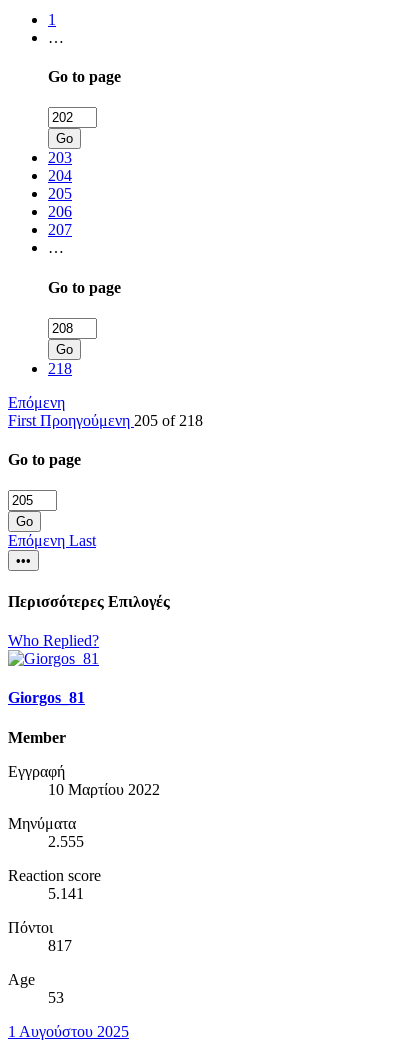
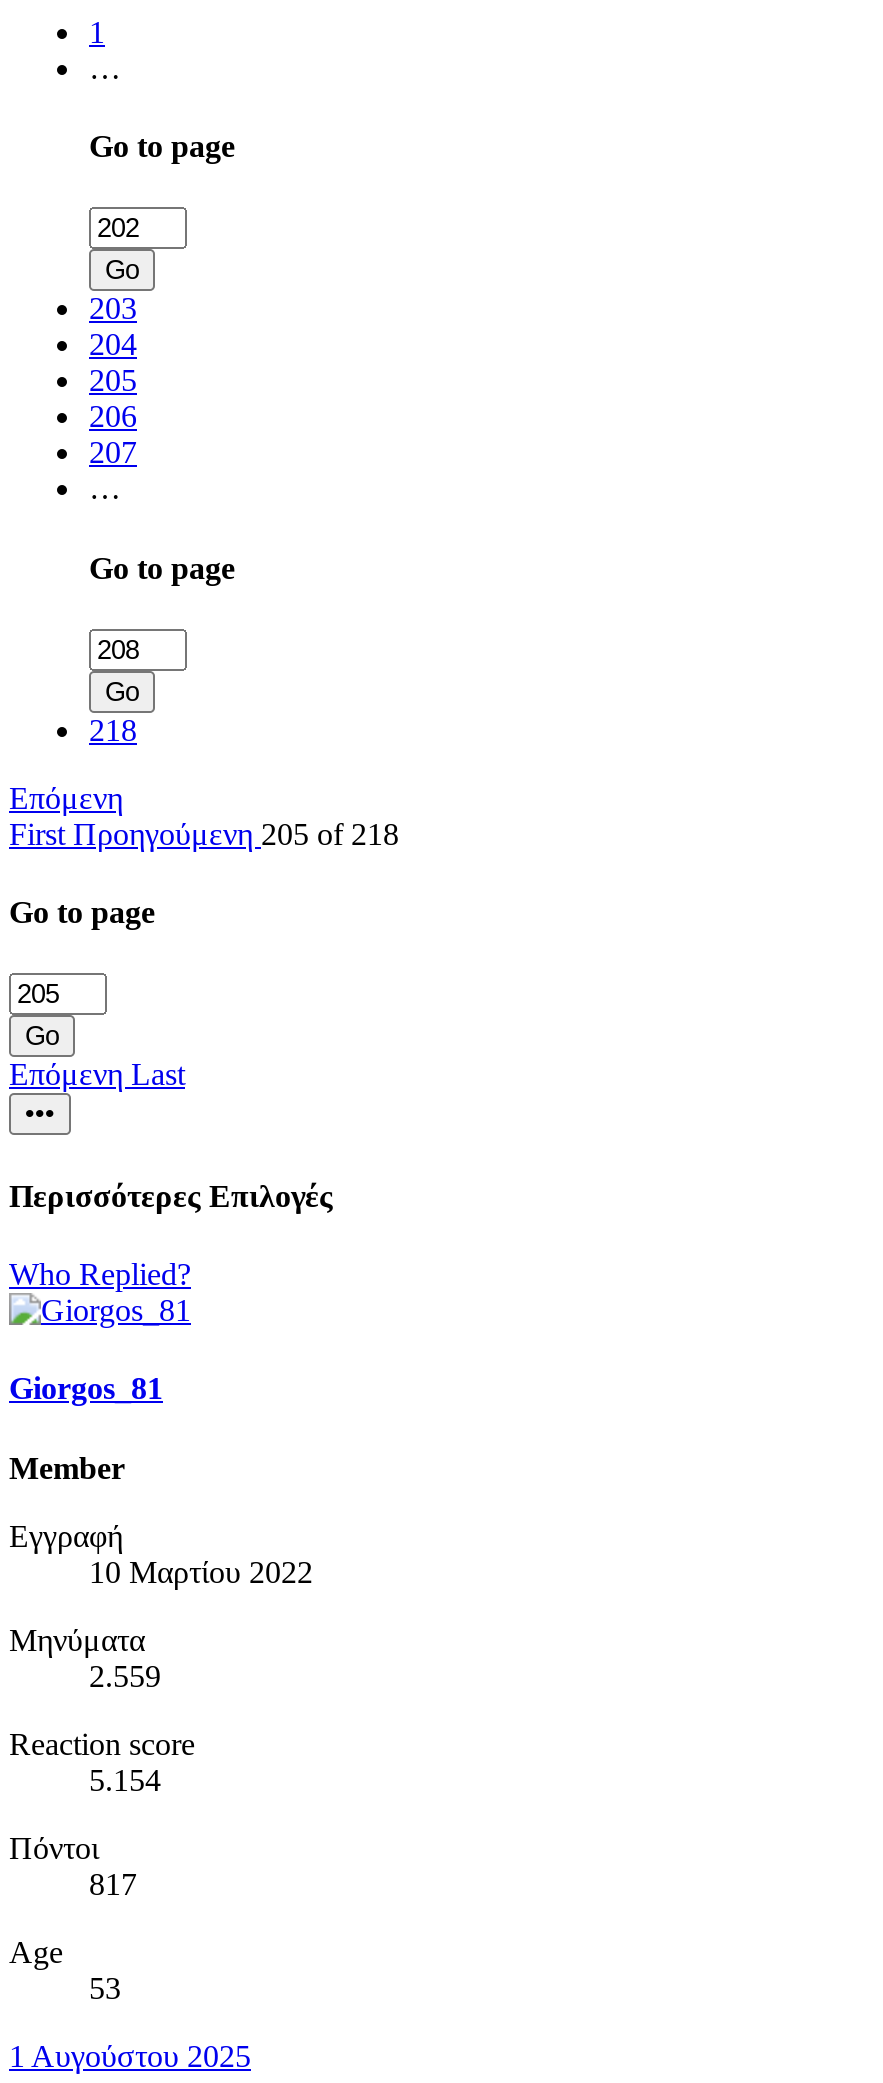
[48,832,84,849] 2.555 -> [89,1658,161,1692] 2.559
[48,884,84,901] 5.141 -> [89,1762,161,1796] 5.154

